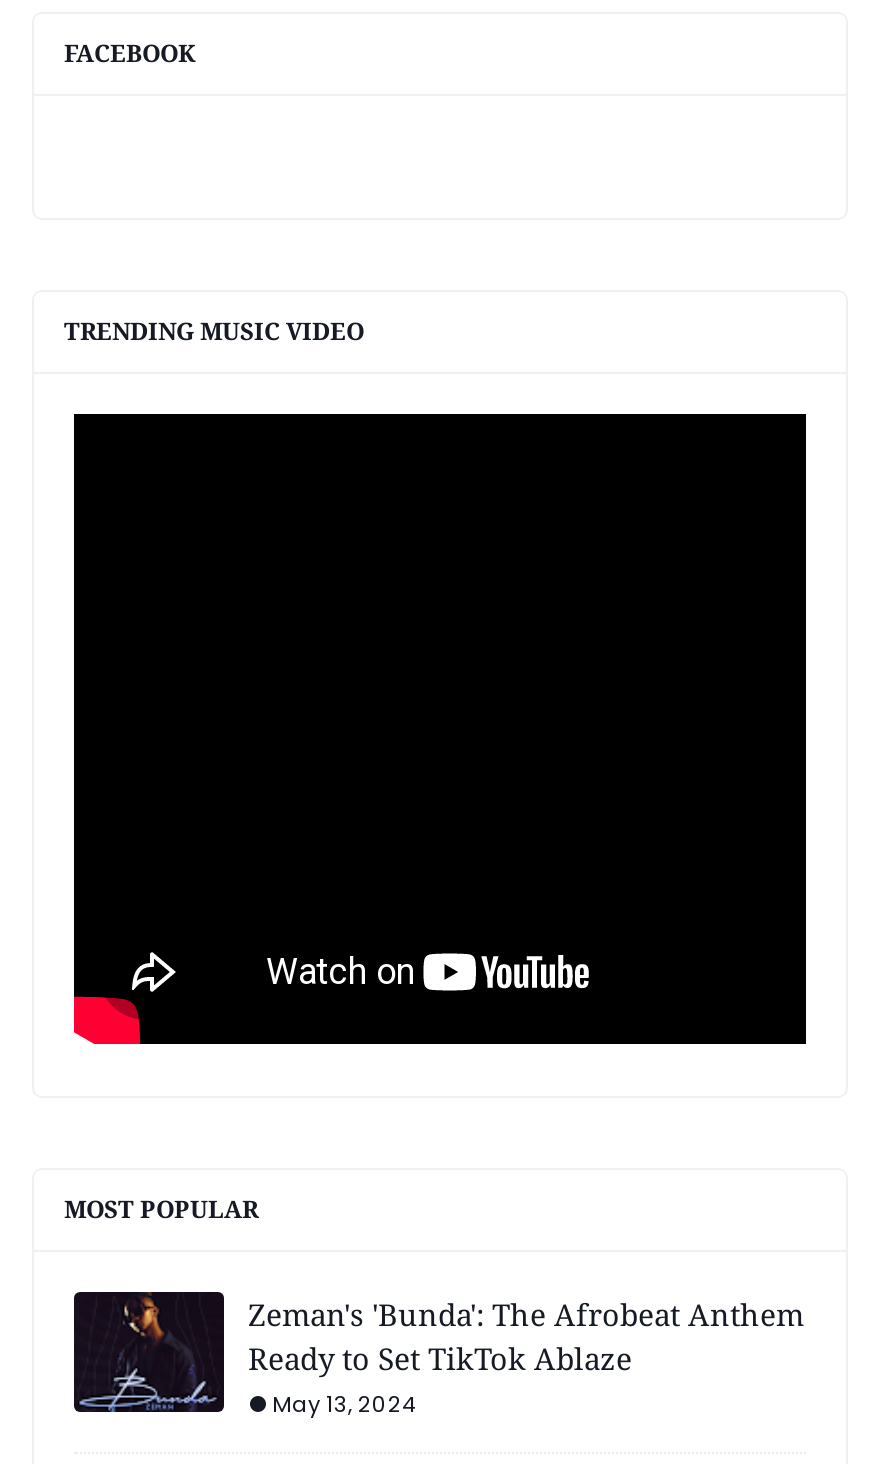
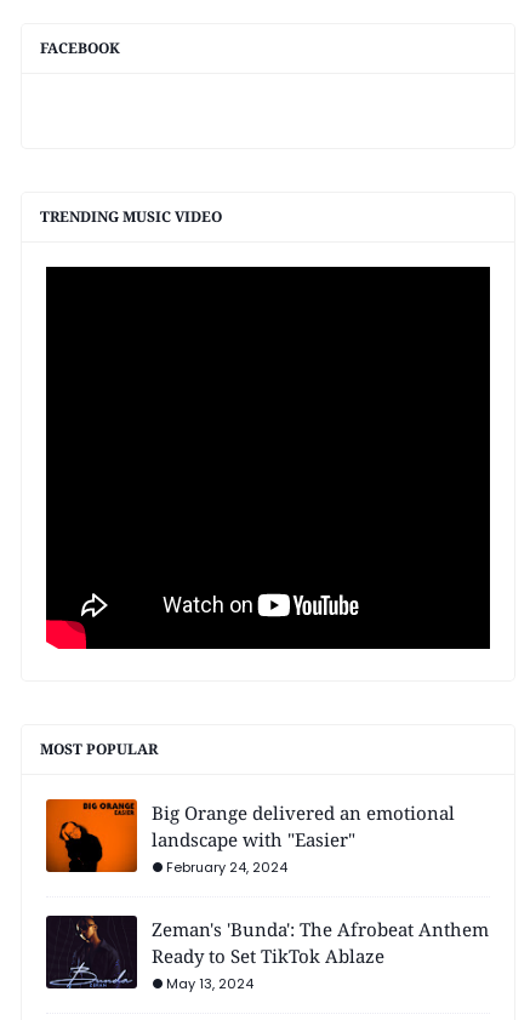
none -> [45,798,455,877] [image] | Big Orange delivered an emotional | landscape with "Easier" | February 24, 2024

